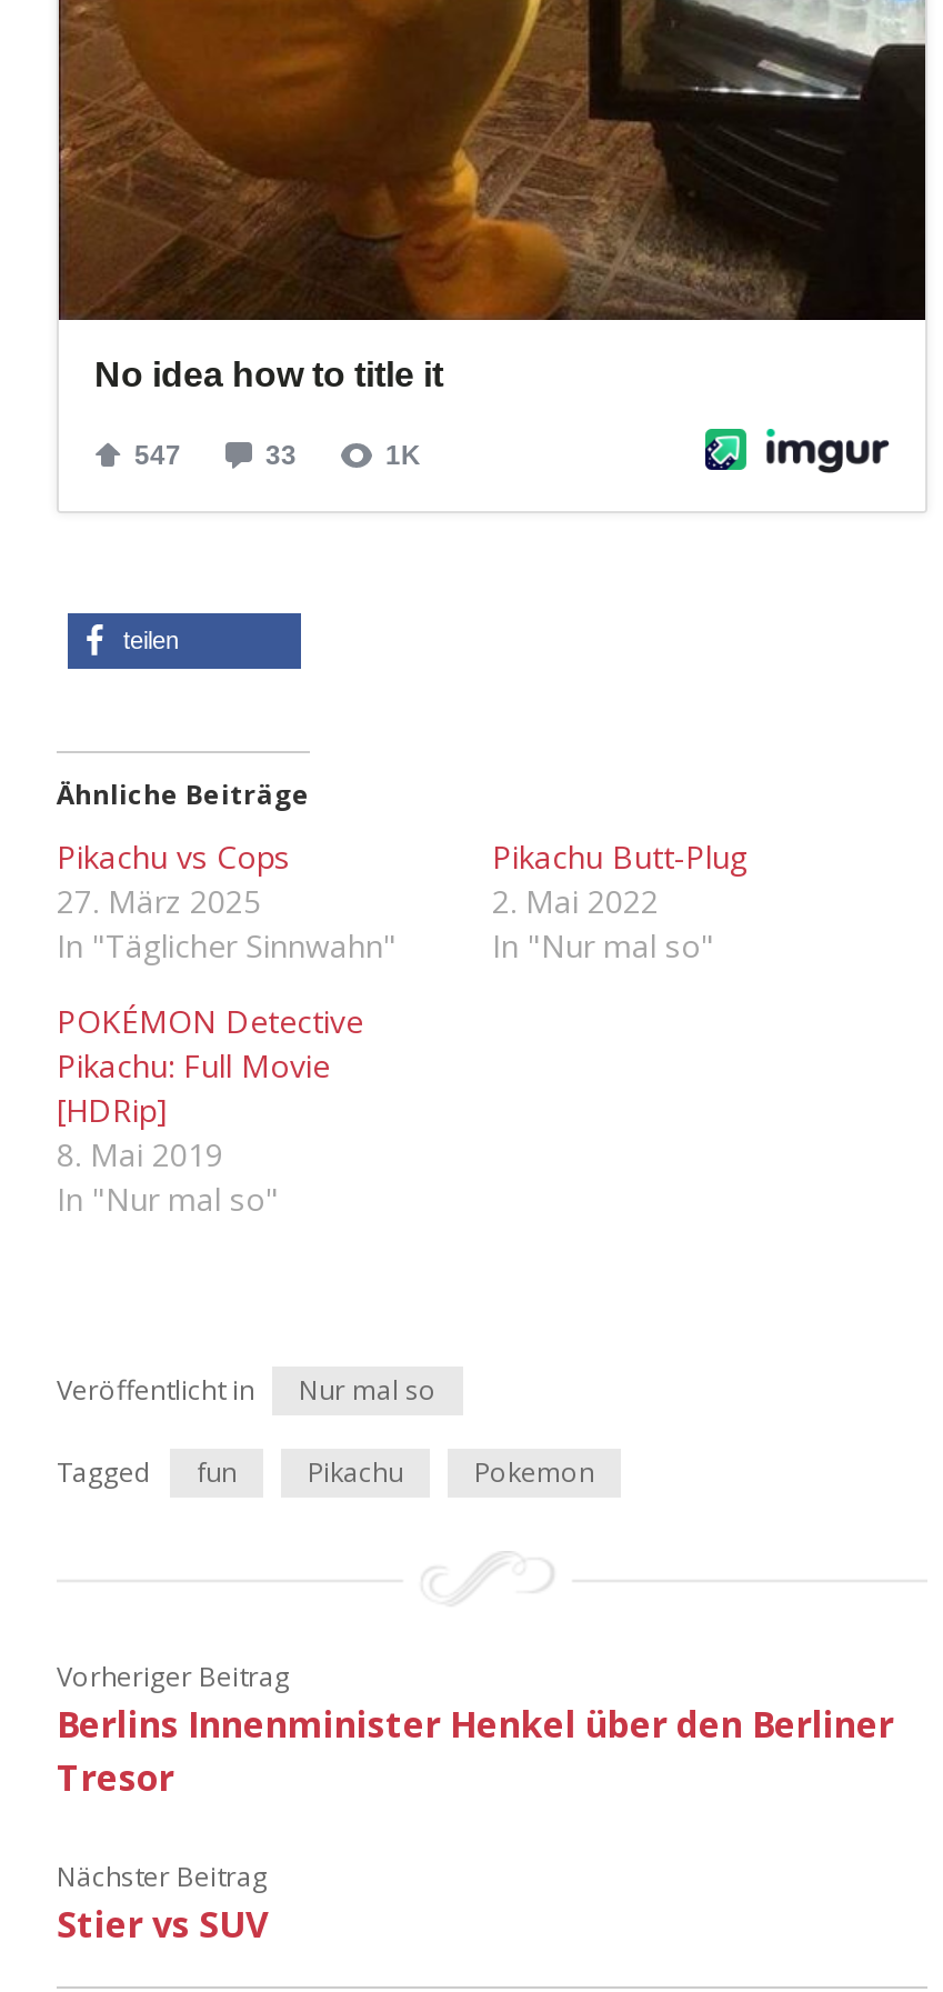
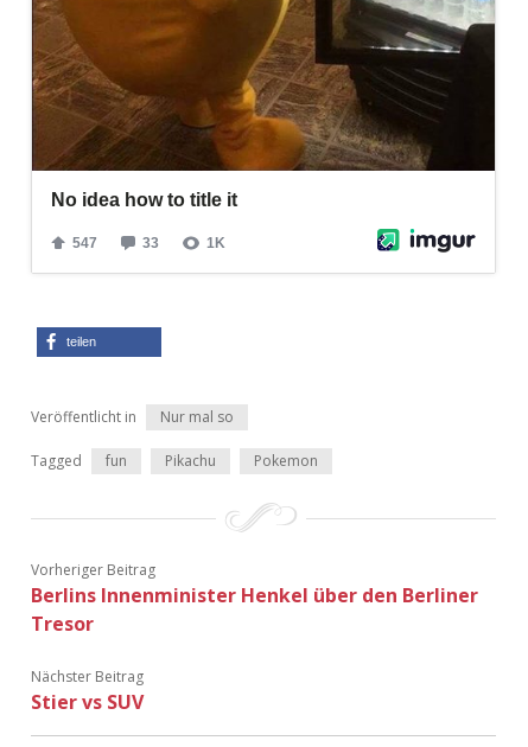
[57,776,397,967] Ähnliche Beiträge | Pikachu vs Cops | 27. März 2025 | In "Täglicher Sinnwahn" -> none
[57,836,748,1221] Pikachu Butt-Plug | 2. Mai 2022 | In "Nur mal so" | POKÉMON Detective | Pikachu: Full Movie | [HDRip] | 8. Mai 2019 | In "Nur mal so" -> none

